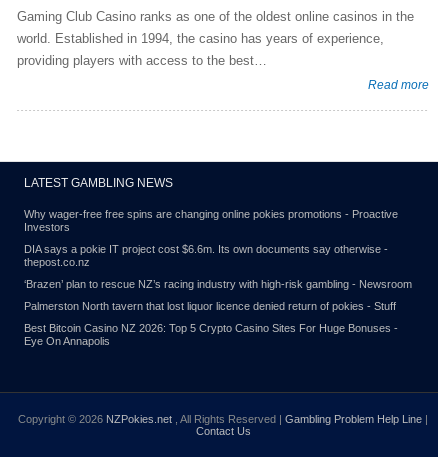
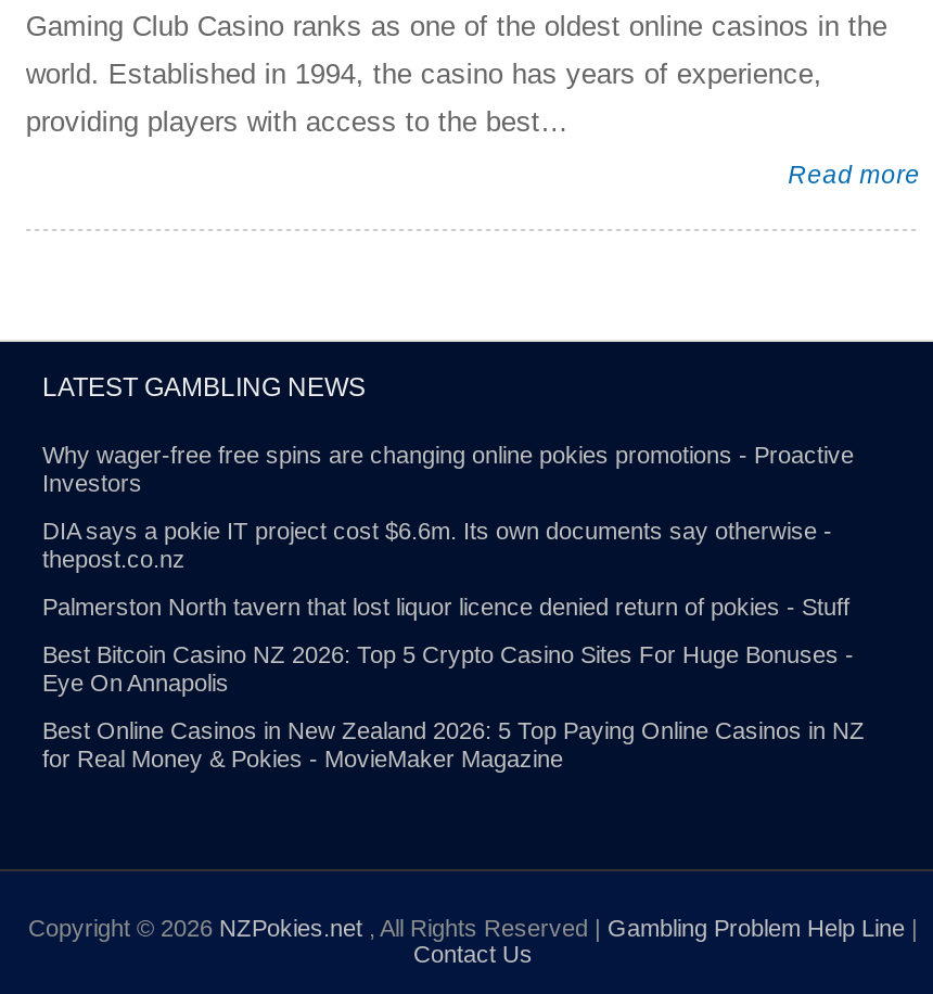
[24,278,412,290] ‘Brazen’ plan to rescue NZ’s racing industry with high-risk gambling - Newsroom -> none
moved [24,300,398,347] -> [42,594,854,696]: Palmerston North tavern that lost liquor licence denied return of pokies - Stuff | Best Bitcoin Casino NZ 2026: Top 5 Crypto Casino Sites For Huge Bonuses - | Eye On Annapolis
none -> [42,717,864,772] Best Online Casinos in New Zealand 2026: 5 Top Paying Online Casinos in NZ | for Real Money & Pokies - MovieMaker Magazine

